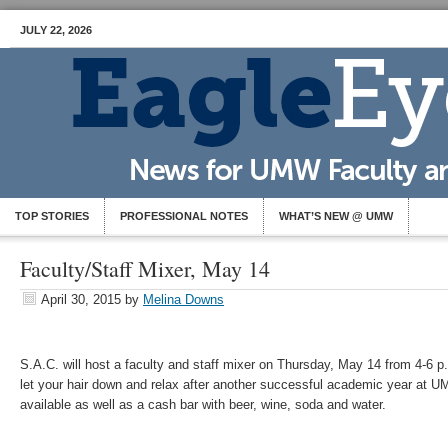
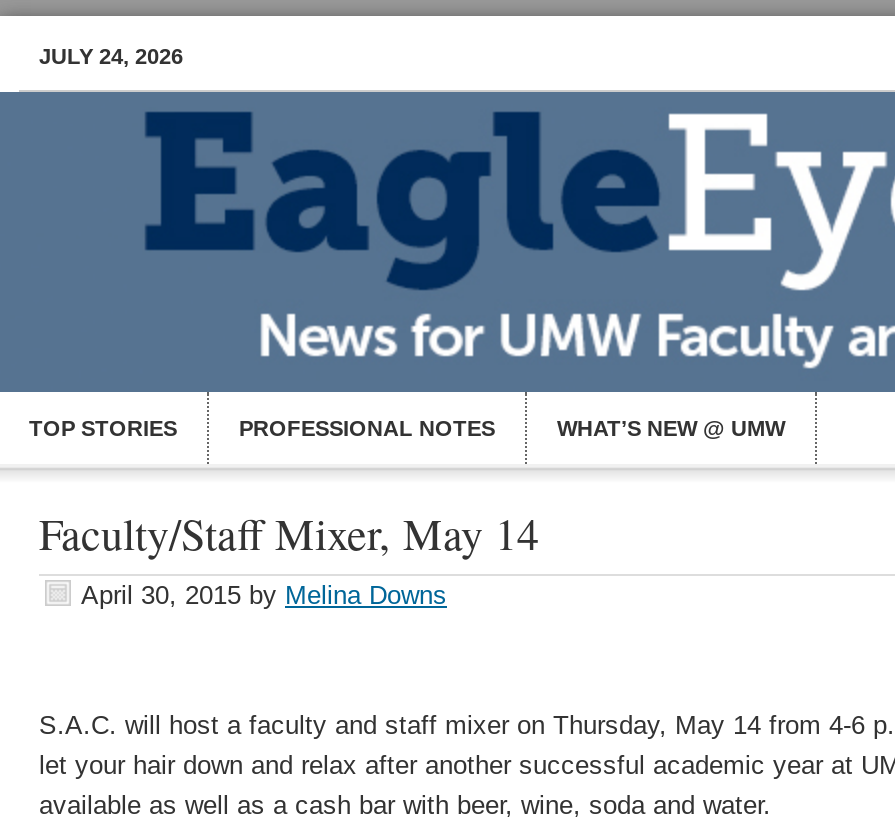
[20,24,92,36] JULY 22, 2026 -> [39,44,183,68] JULY 24, 2026

